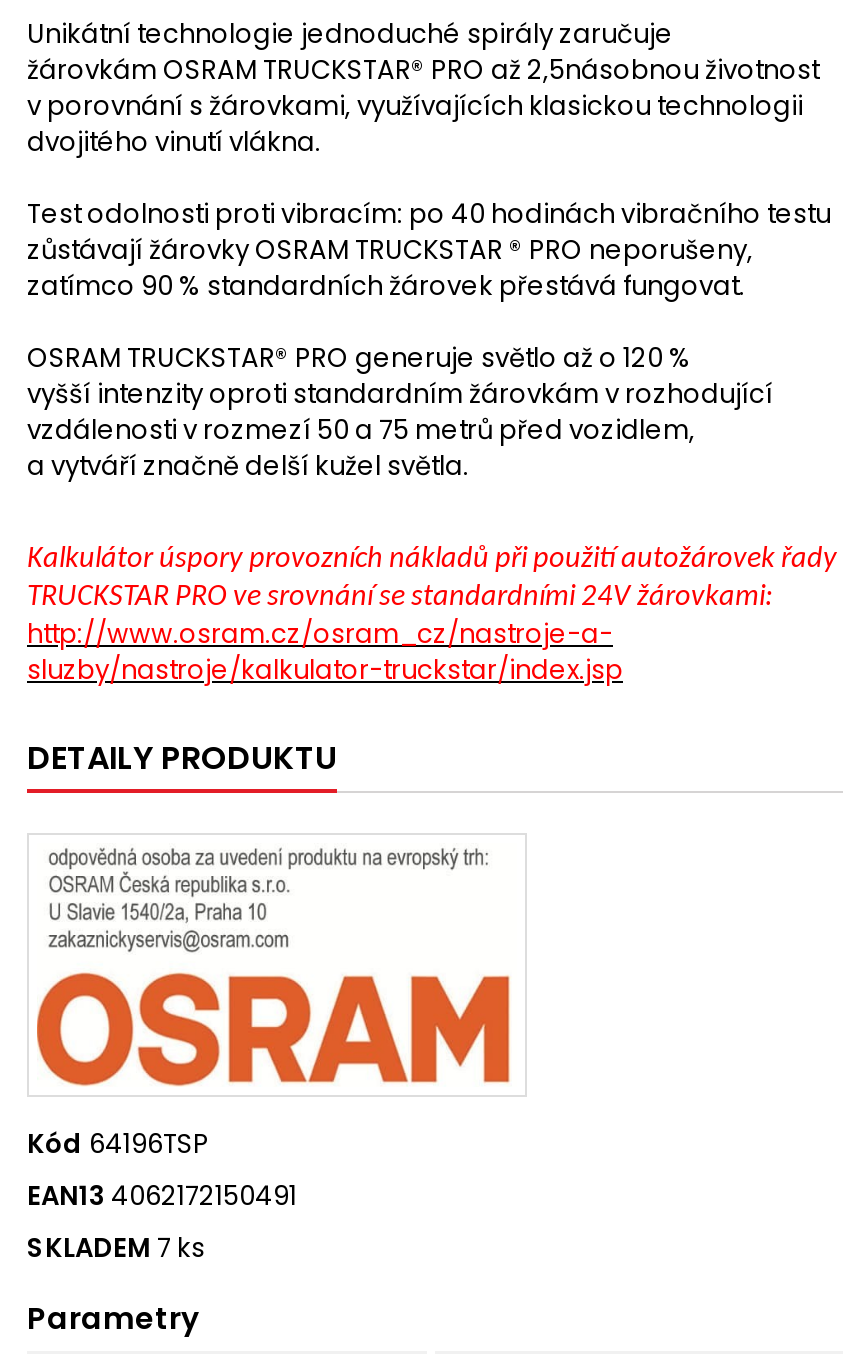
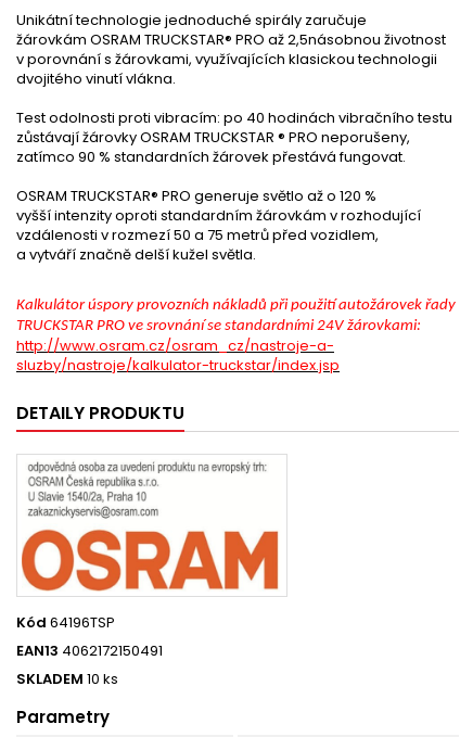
[27,1230,205,1268] SKLADEM 7 ks -> [16,669,118,690] SKLADEM 10 ks

